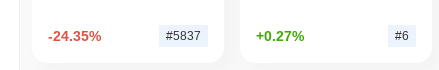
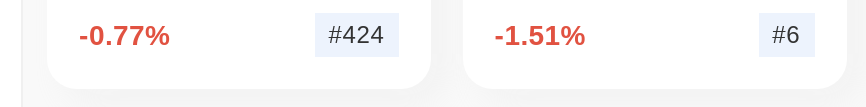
[48,28,201,44] -24.35% | #5837 -> [79,19,385,51] -0.77% | #424
[256,28,304,44] +0.27% -> [495,19,585,51] -1.51%

